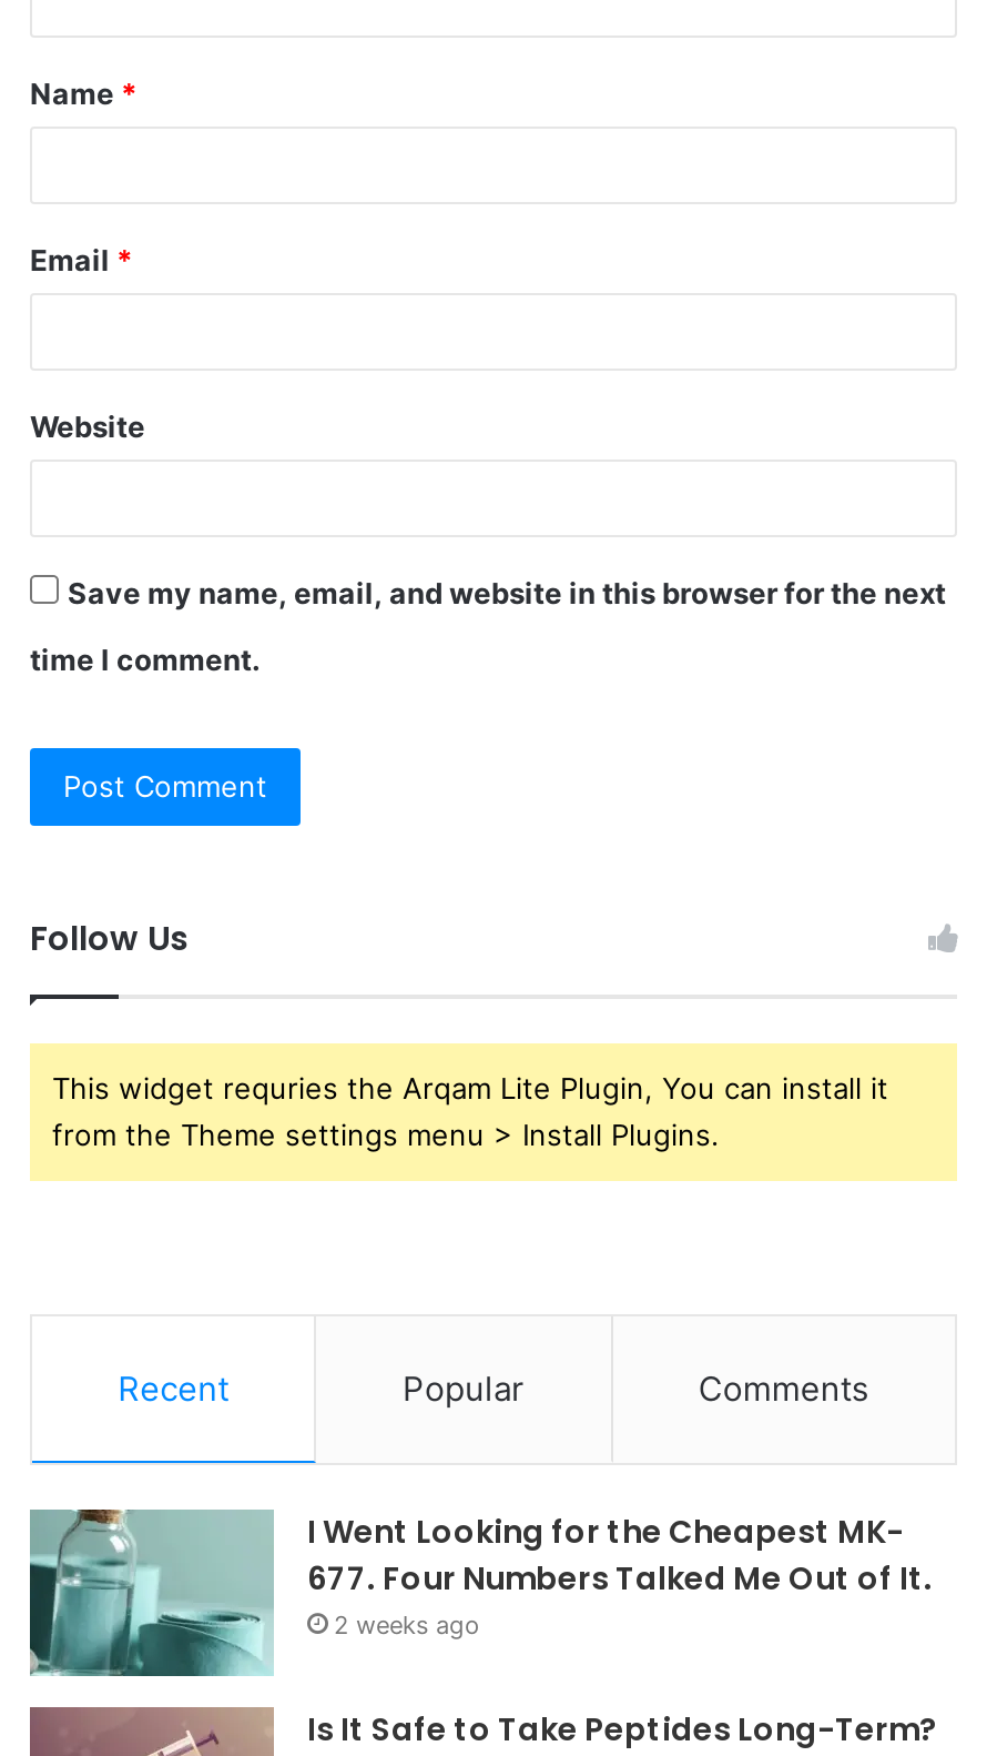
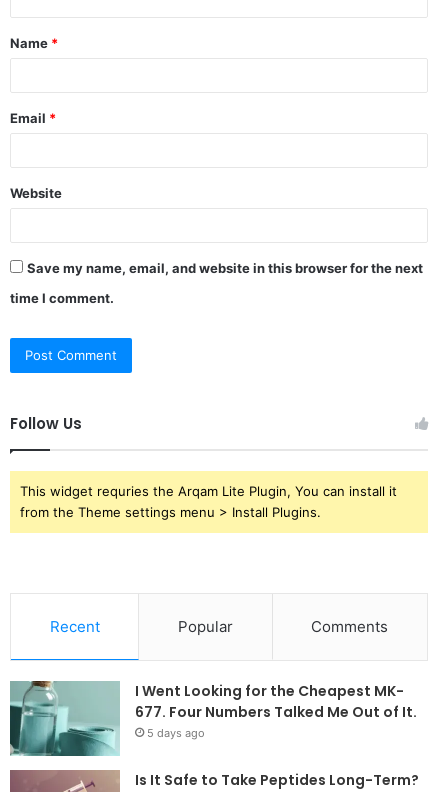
[334,1609,480,1640] 2 weeks ago -> [147,726,205,740] 5 days ago

